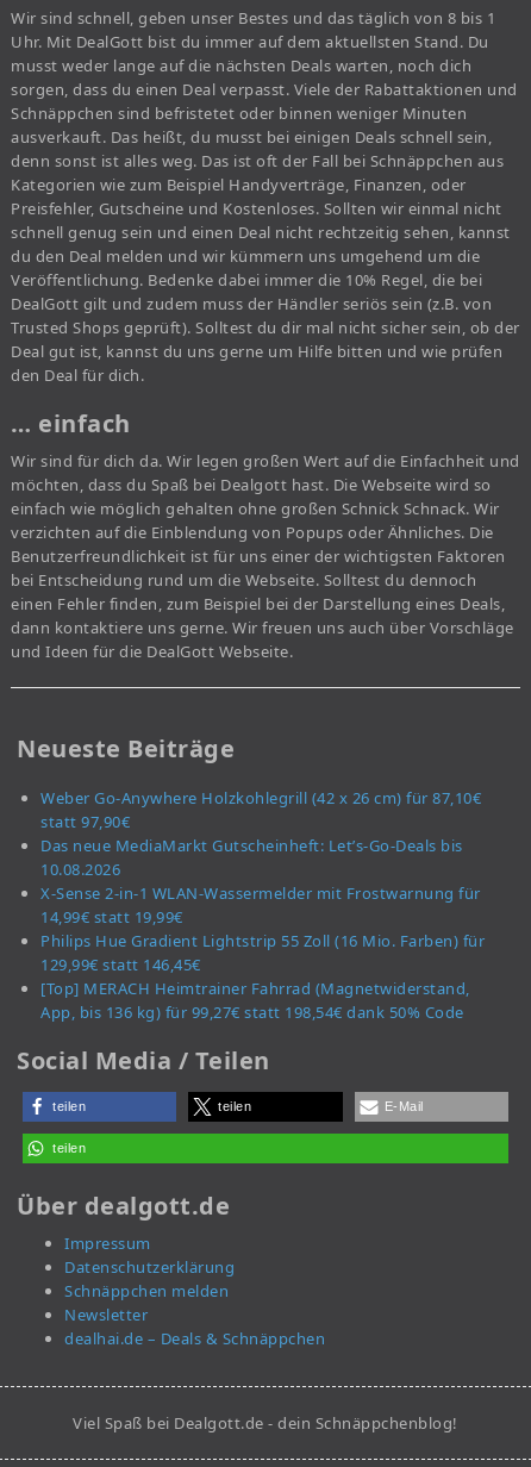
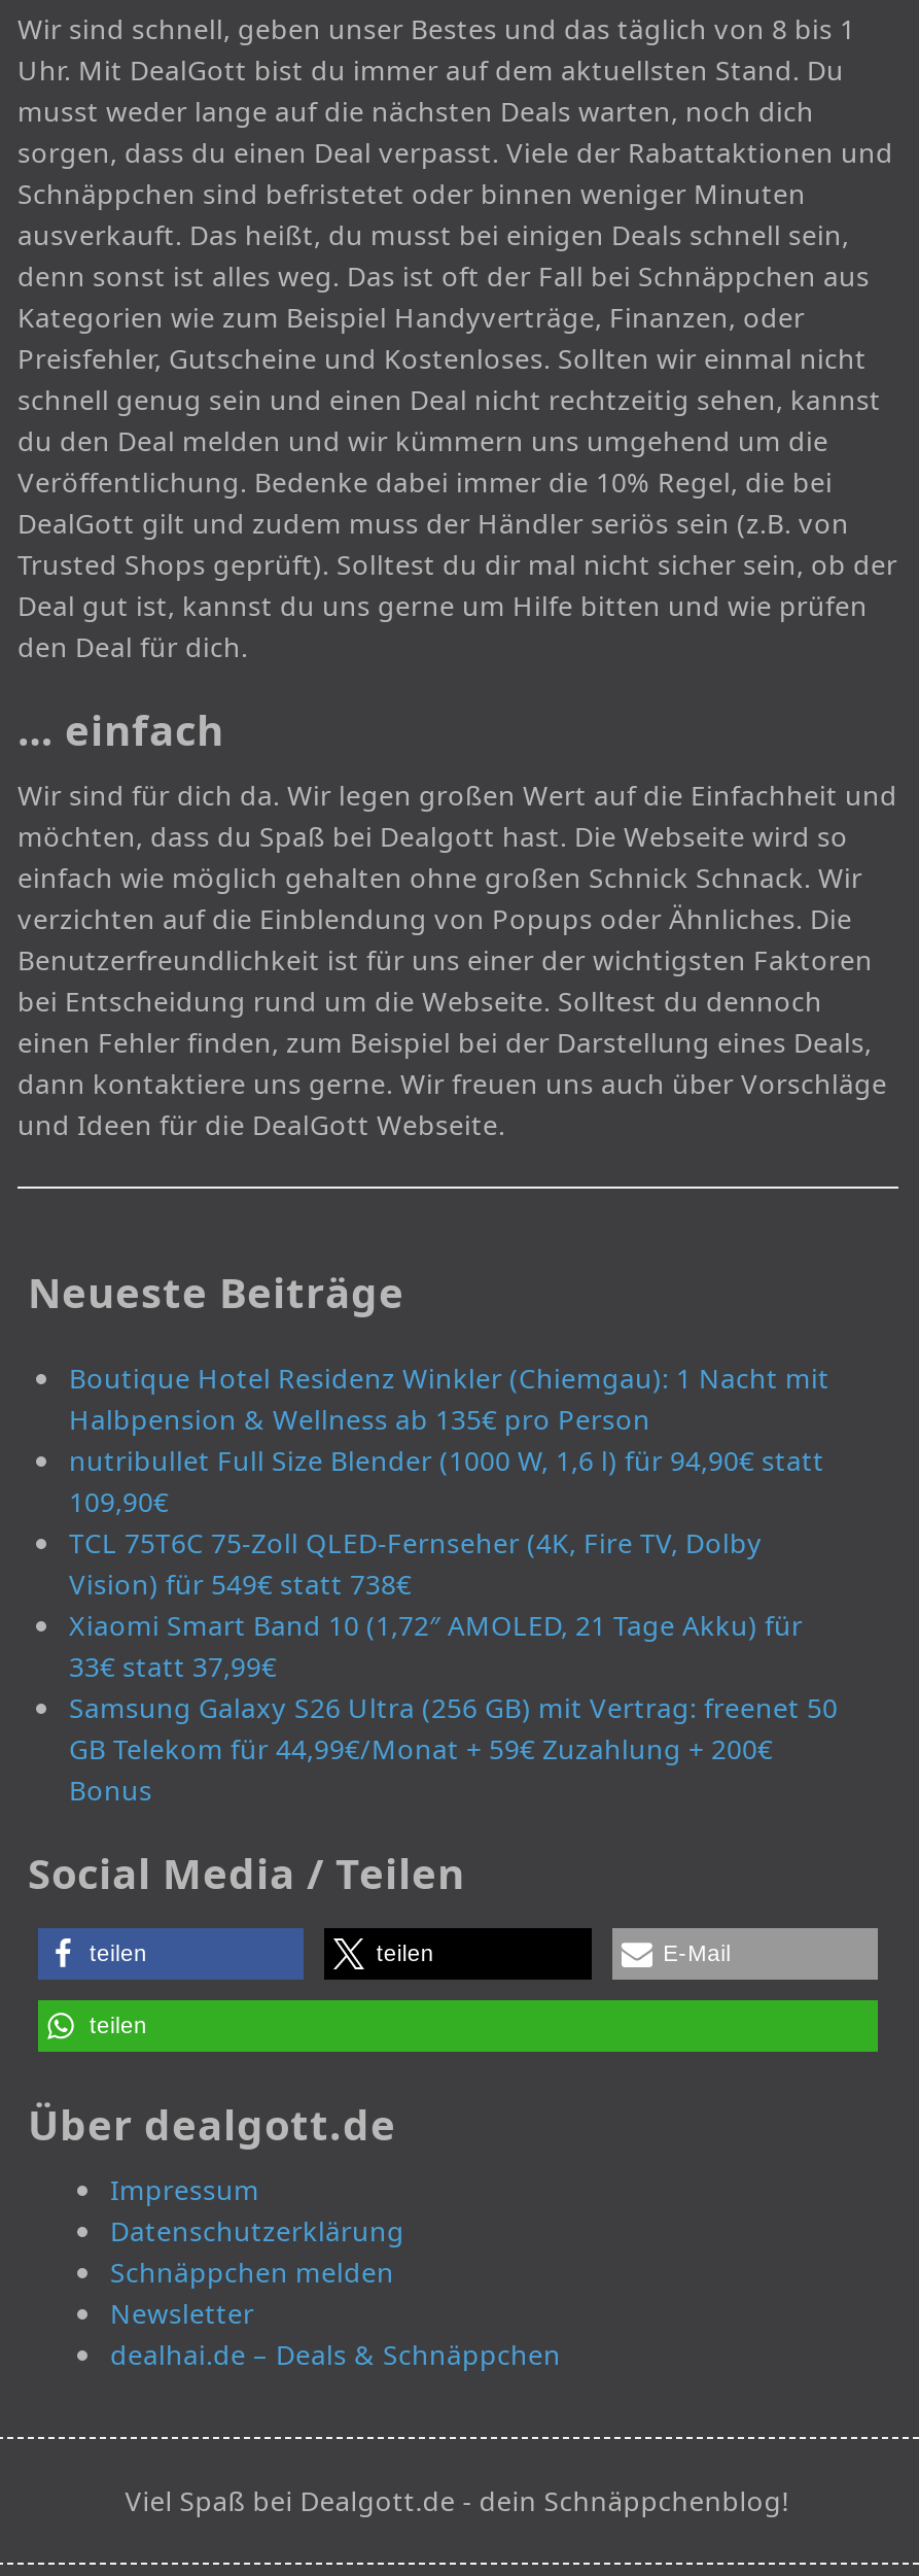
[40,787,485,1022] Weber Go-Anywhere Holzkohlegrill (42 x 26 cm) für 87,10€ | statt 97,90€ | Das neue MediaMarkt Gutscheinheft: Let’s-Go-Deals bis | 10.08.2026 | X-Sense 2-in-1 WLAN-Wassermelder mit Frostwarnung für | 14,99€ statt 19,99€ | Philips Hue Gradient Lightstrip 55 Zoll (16 Mio. Farben) für | 129,99€ statt 146,45€ | [Top] MERACH Heimtrainer Fahrrad (Magnetwiderstand, | App, bis 136 kg) für 99,27€ statt 198,54€ dank 50% Code -> [69,1359,838,1808] Boutique Hotel Residenz Winkler (Chiemgau): 1 Nacht mit | Halbpension & Wellness ab 135€ pro Person | nutribullet Full Size Blender (1000 W, 1,6 l) für 94,90€ statt | 109,90€ | TCL 75T6C 75-Zoll QLED-Fernseher (4K, Fire TV, Dolby | Vision) für 549€ statt 738€ | Xiaomi Smart Band 10 (1,72″ AMOLED, 21 Tage Akku) für | 33€ statt 37,99€ | Samsung Galaxy S26 Ultra (256 GB) mit Vertrag: freenet 50 | GB Telekom für 44,99€/Monat + 59€ Zuzahlung + 200€ | Bonus

